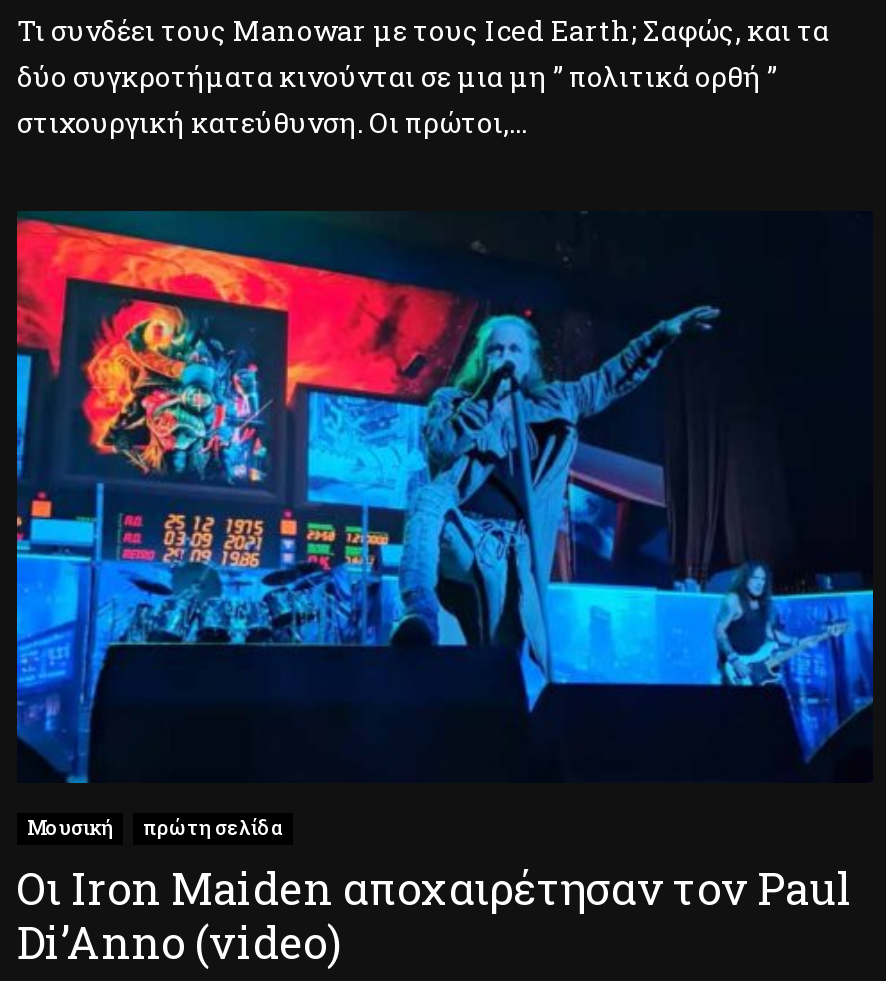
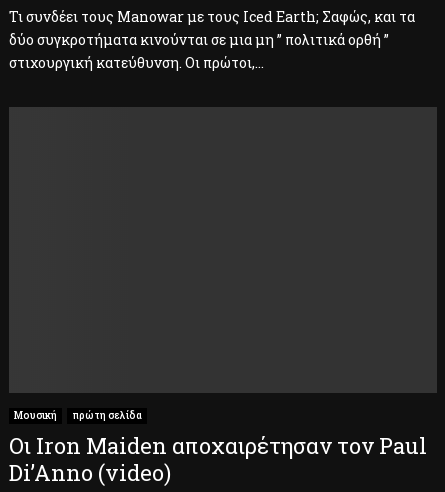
[15,211,875,783] [image] -> none

